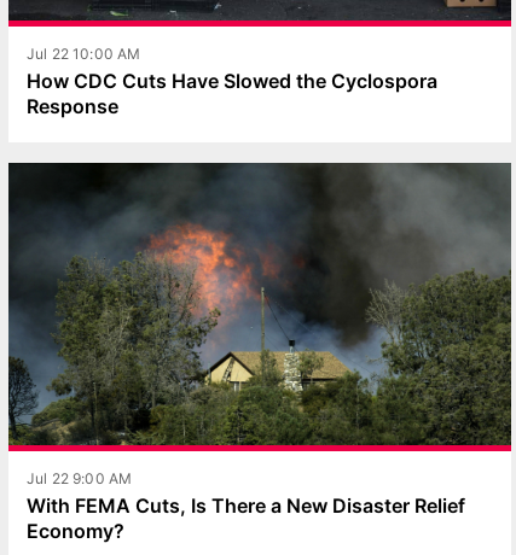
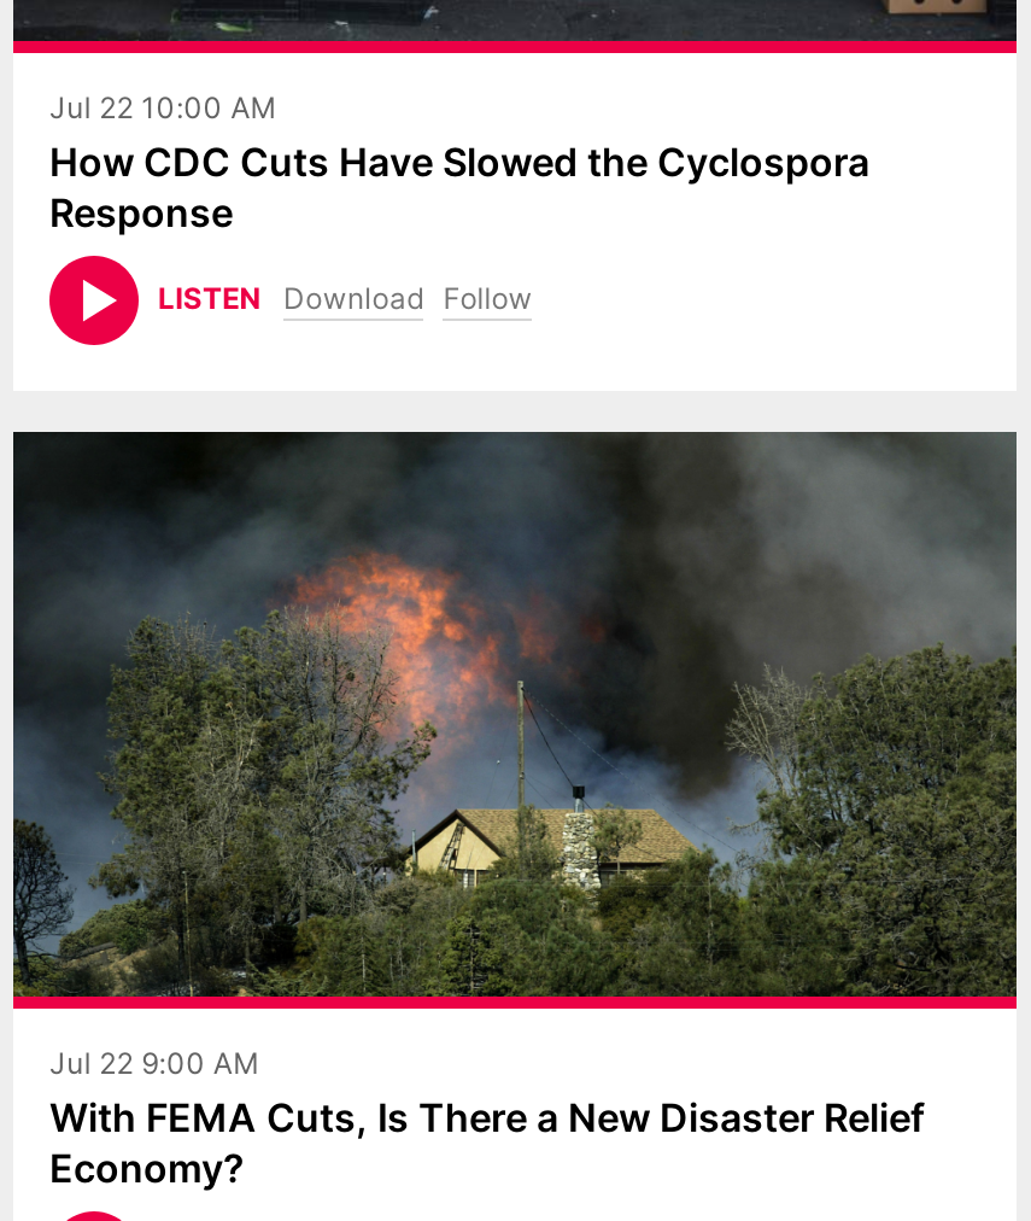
none -> [47,253,533,347] [image] | LISTEN | Download Follow

